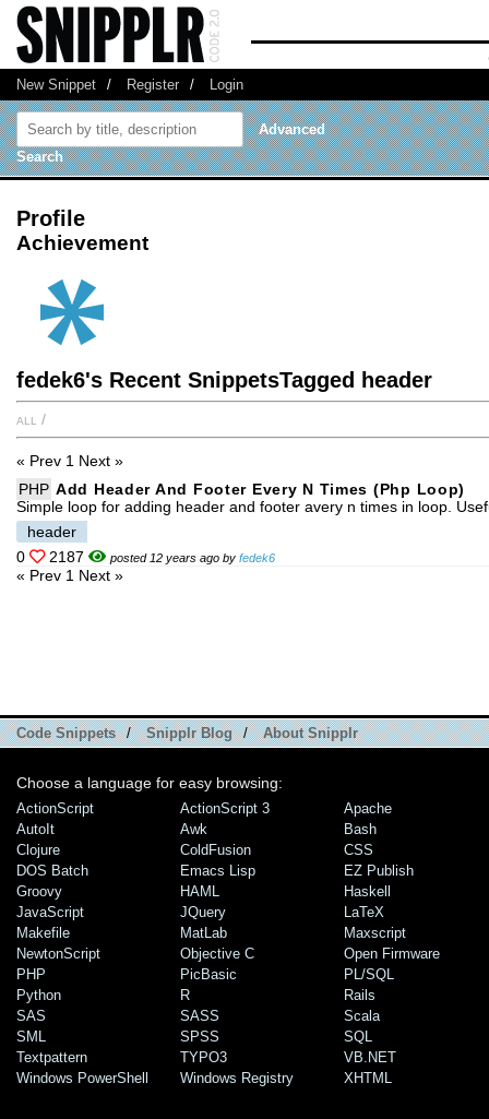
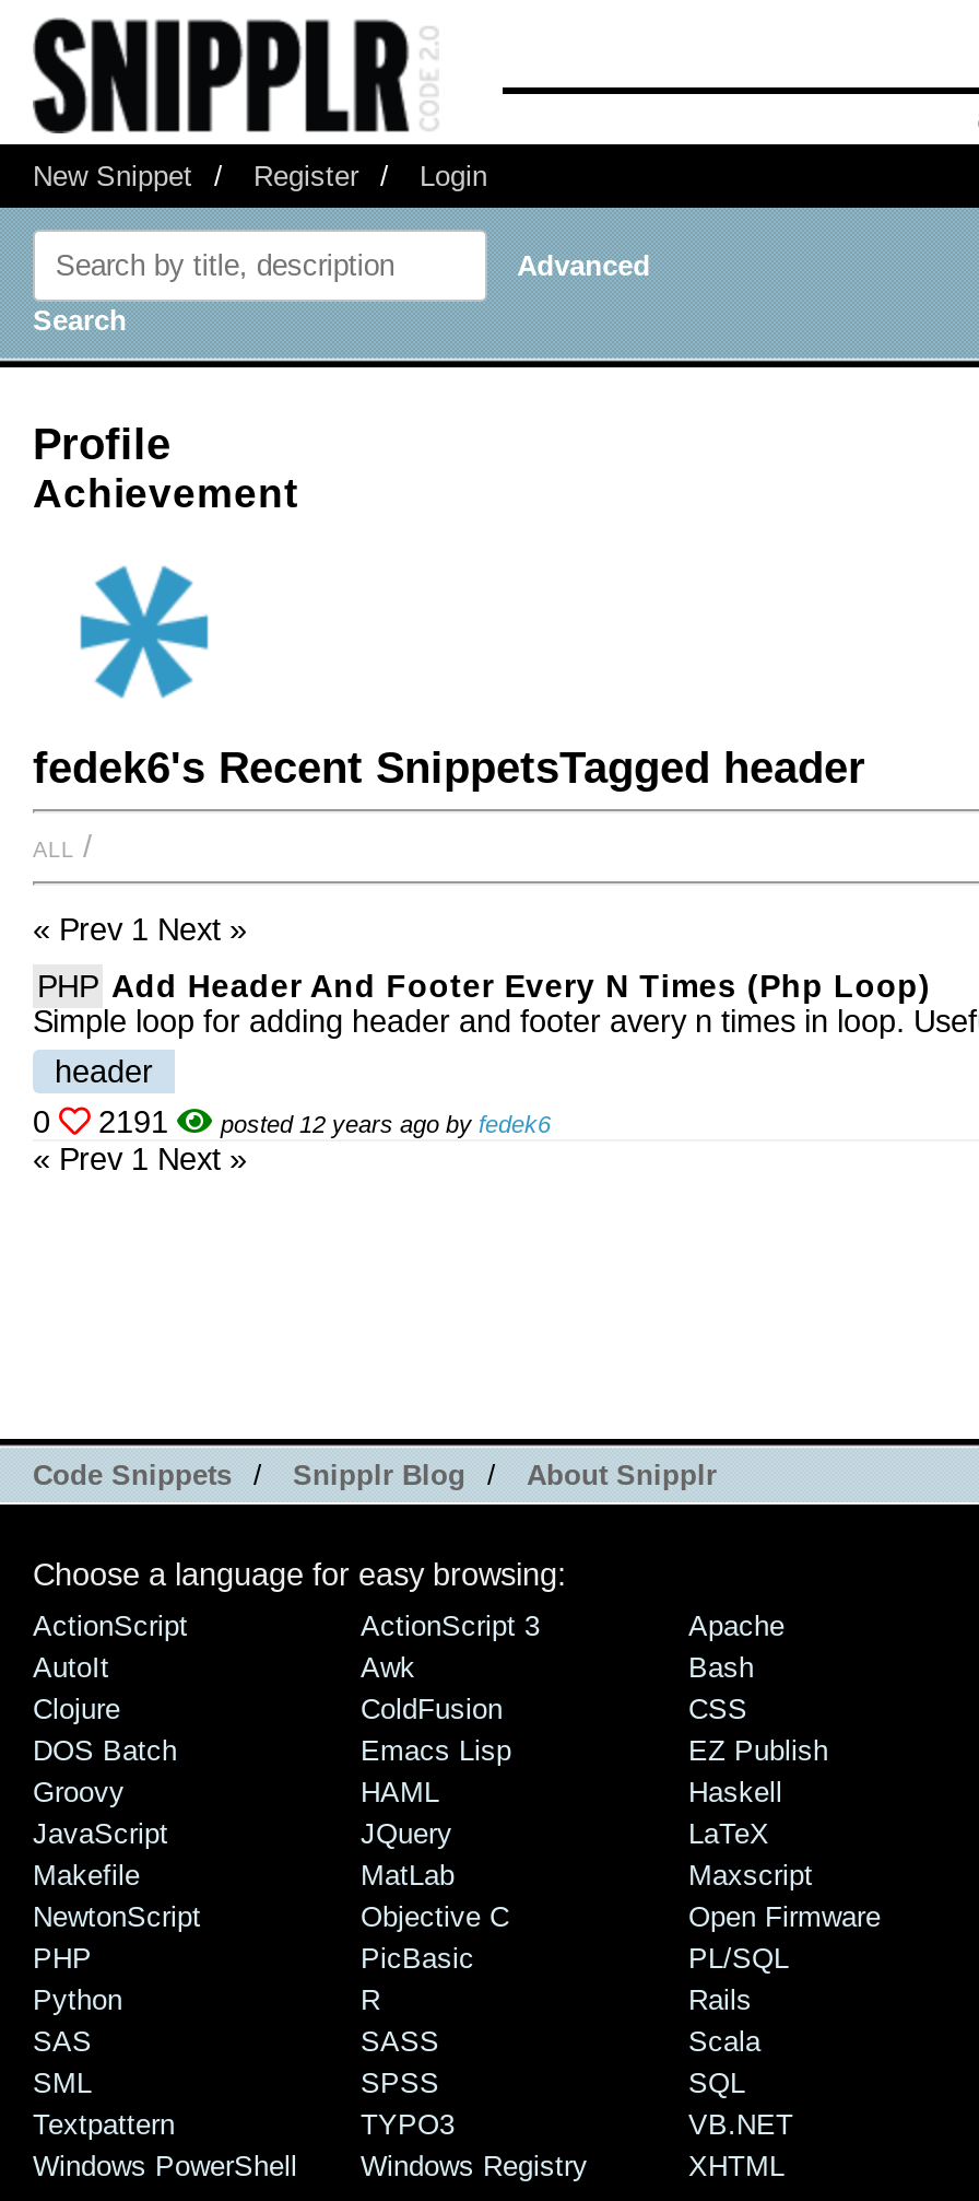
[16,548,275,565] 0 2187 posted 12 years ago by fedek6 -> [33,1103,551,1138] 0 2191 posted 12 years ago by fedek6

